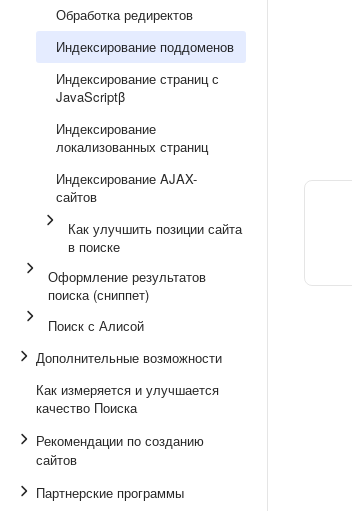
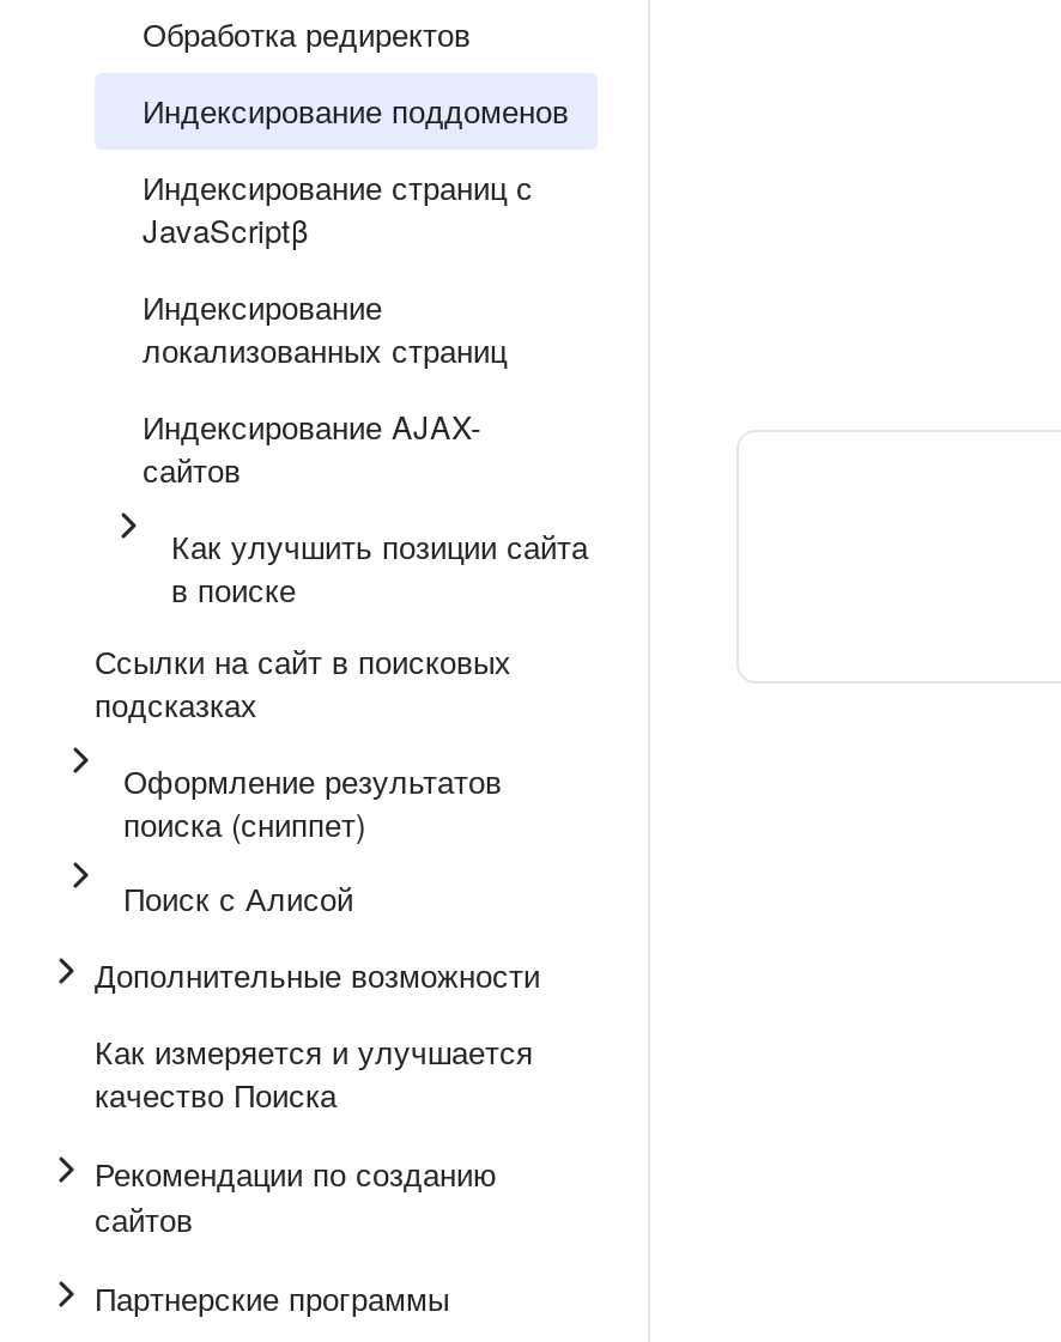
none -> [95,638,511,727] Ссылки на сайт в поисковых | подсказках

